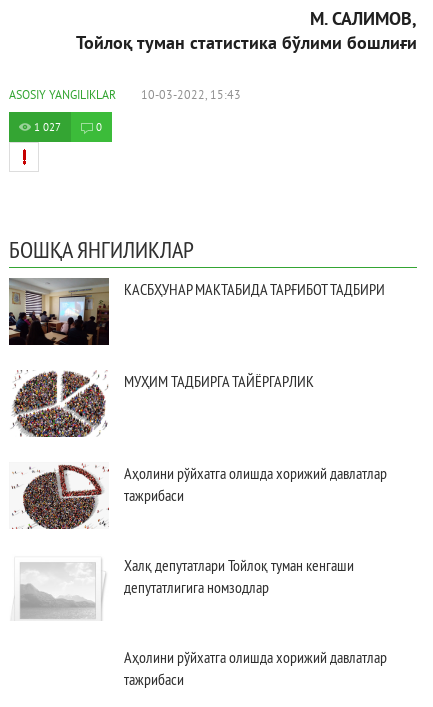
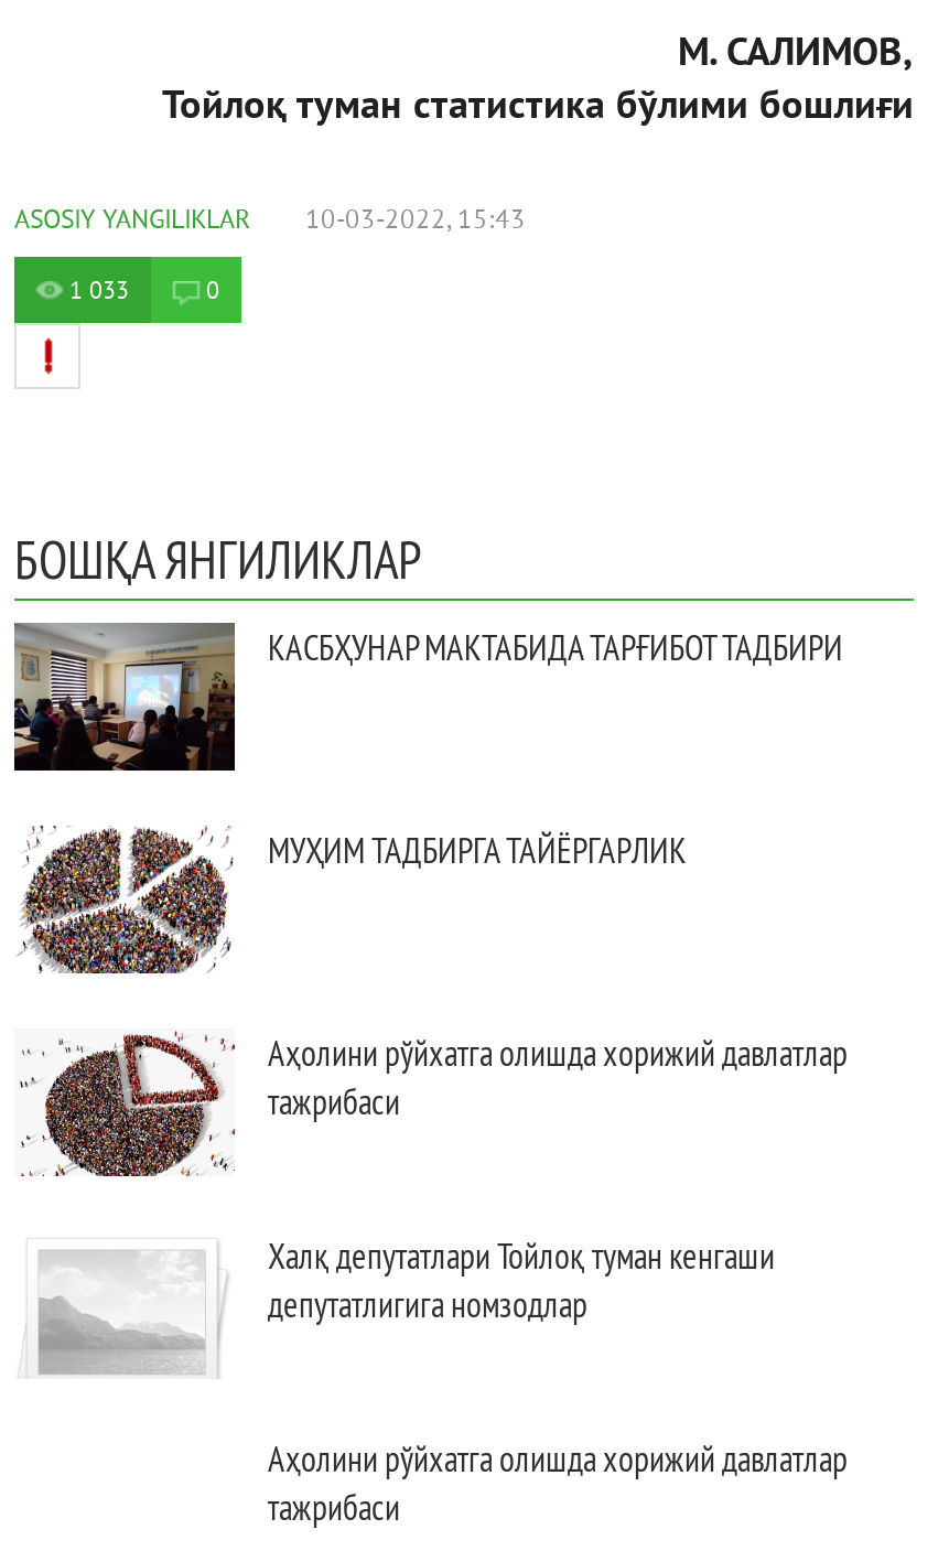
[34,121,61,135] 1 027 -> [69,278,129,308] 1 033

